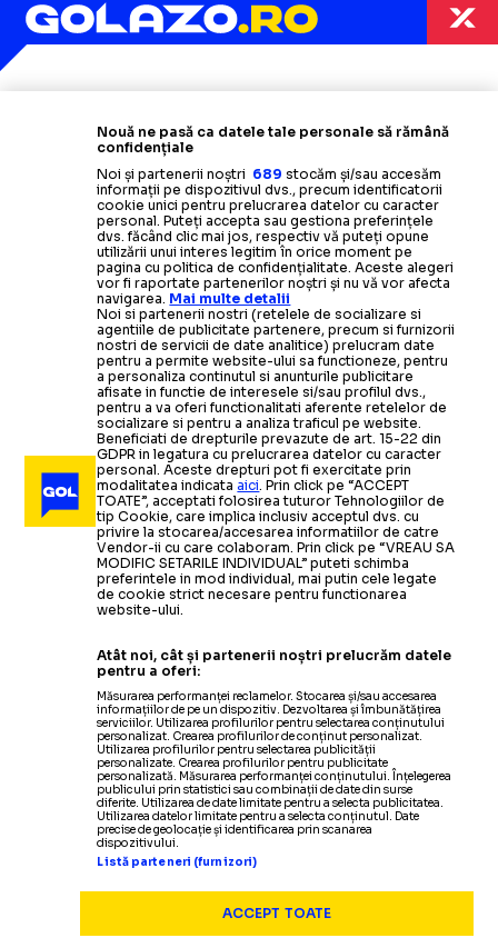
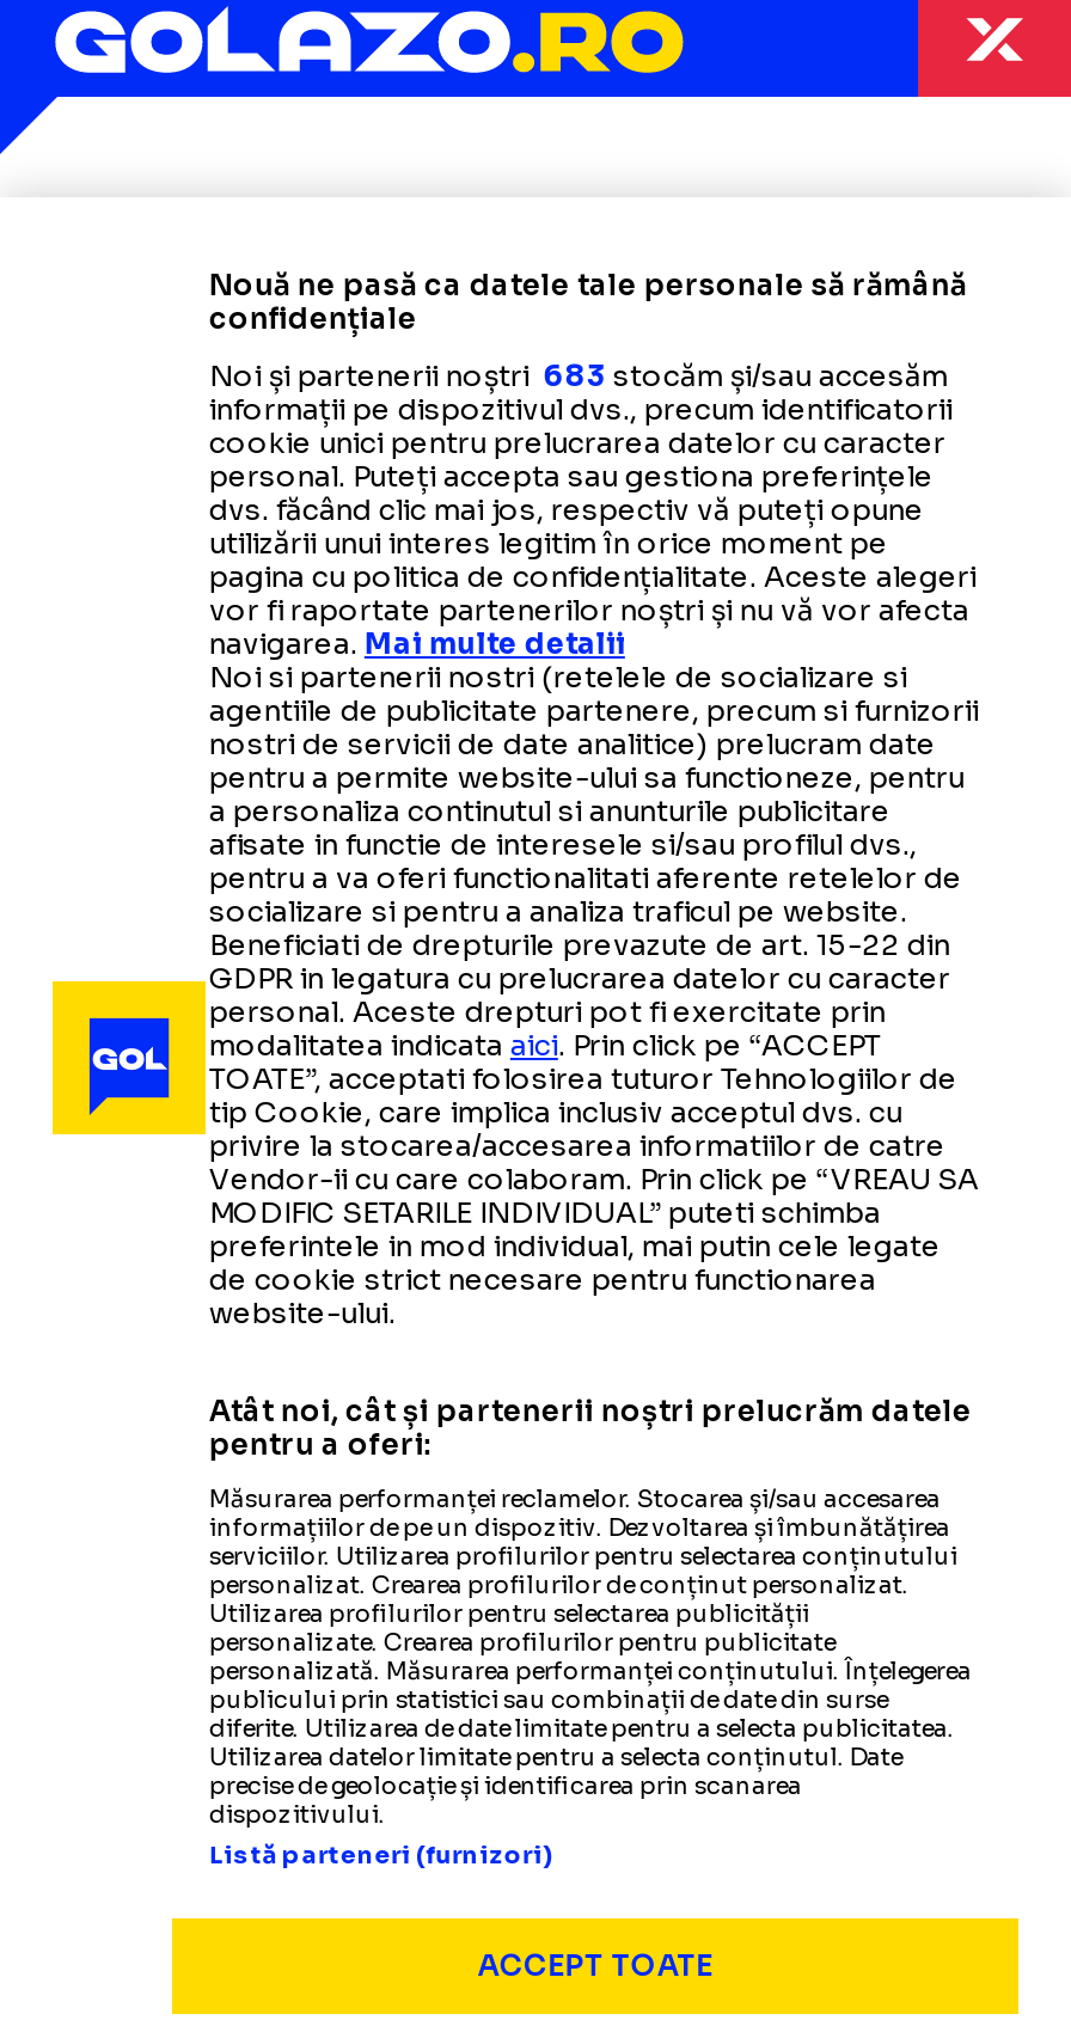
[97,165,442,182] Noi și partenerii noștri 689 stocăm și/sau accesăm -> [209,356,948,392] Noi și partenerii noștri 683 stocăm și/sau accesăm

